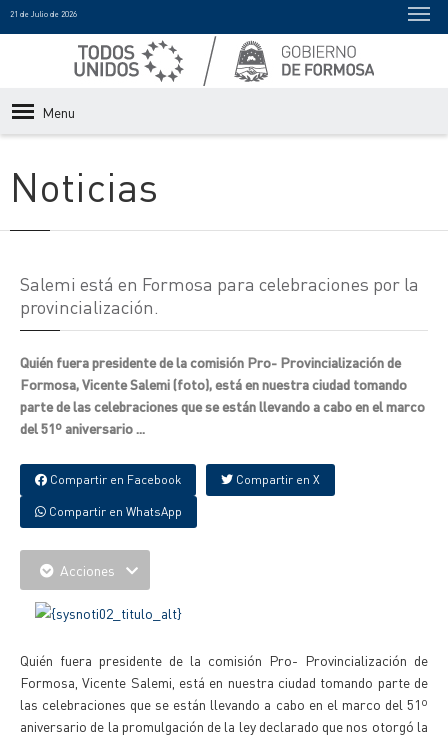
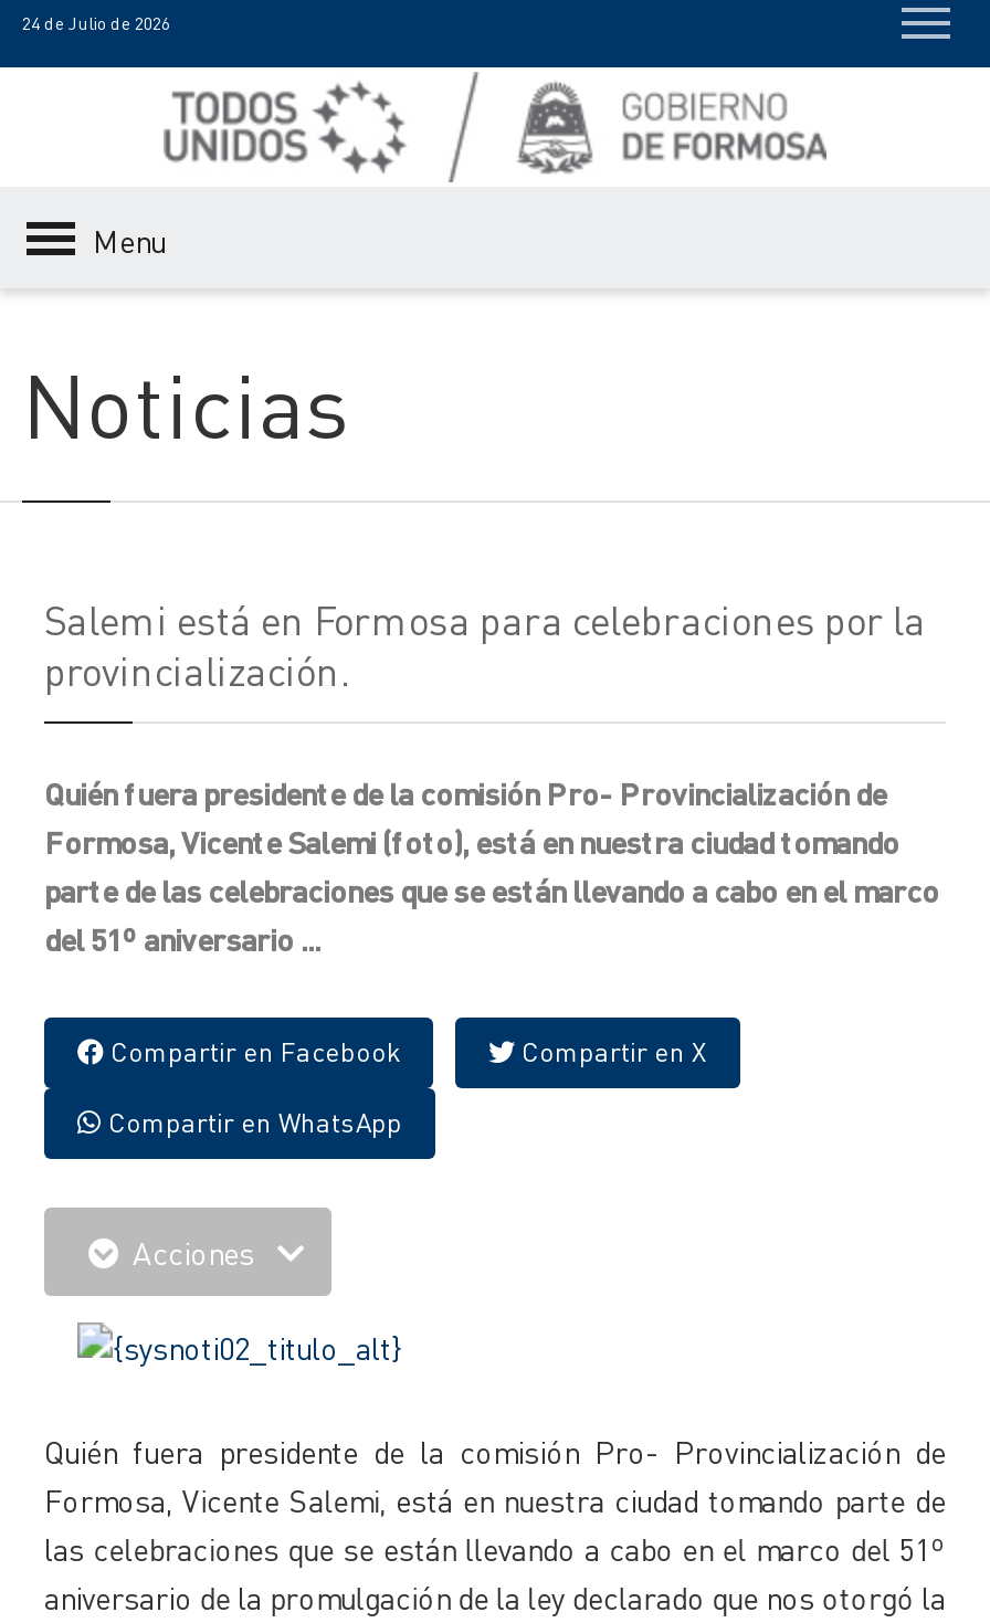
[10,9,77,19] 21 de Julio de 2026 -> [22,12,170,34] 24 de Julio de 2026

